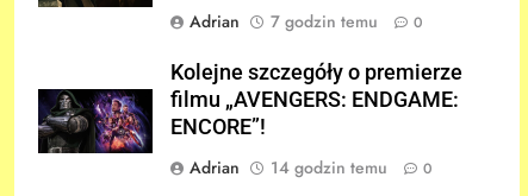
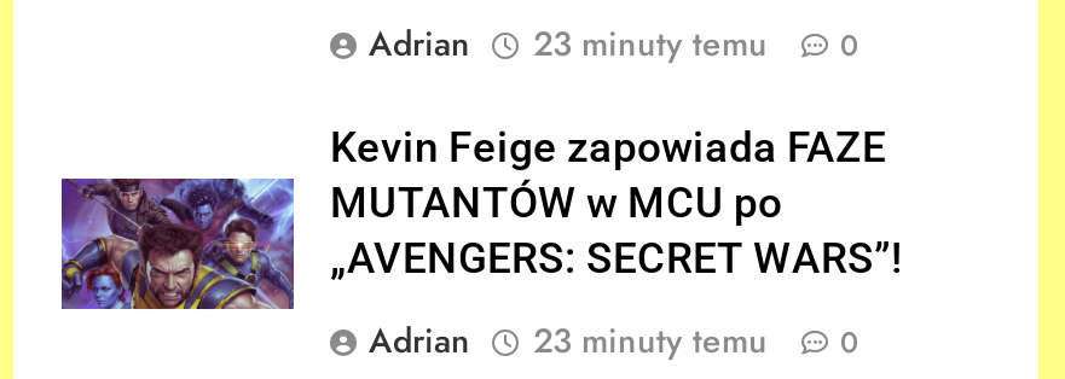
[190,10,423,34] Adrian 7 godzin temu 0 -> [369,19,859,68] Adrian 23 minuty temu 0
[37,61,462,154] [image] | Kolejne szczegóły o premierze | filmu „AVENGERS: ENDGAME: | ENCORE”! -> [59,123,903,313] [image] | Kevin Feige zapowiada FAZE | MUTANTÓW w MCU po | „AVENGERS: SECRET WARS”!
[190,156,433,180] Adrian 14 godzin temu 0 -> [369,316,859,365] Adrian 23 minuty temu 0

